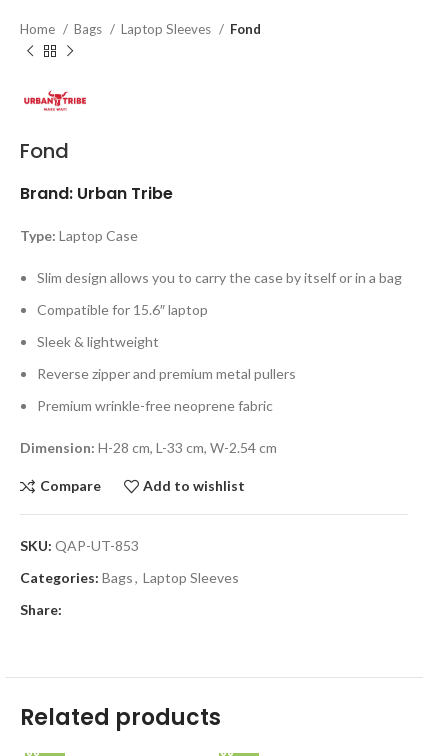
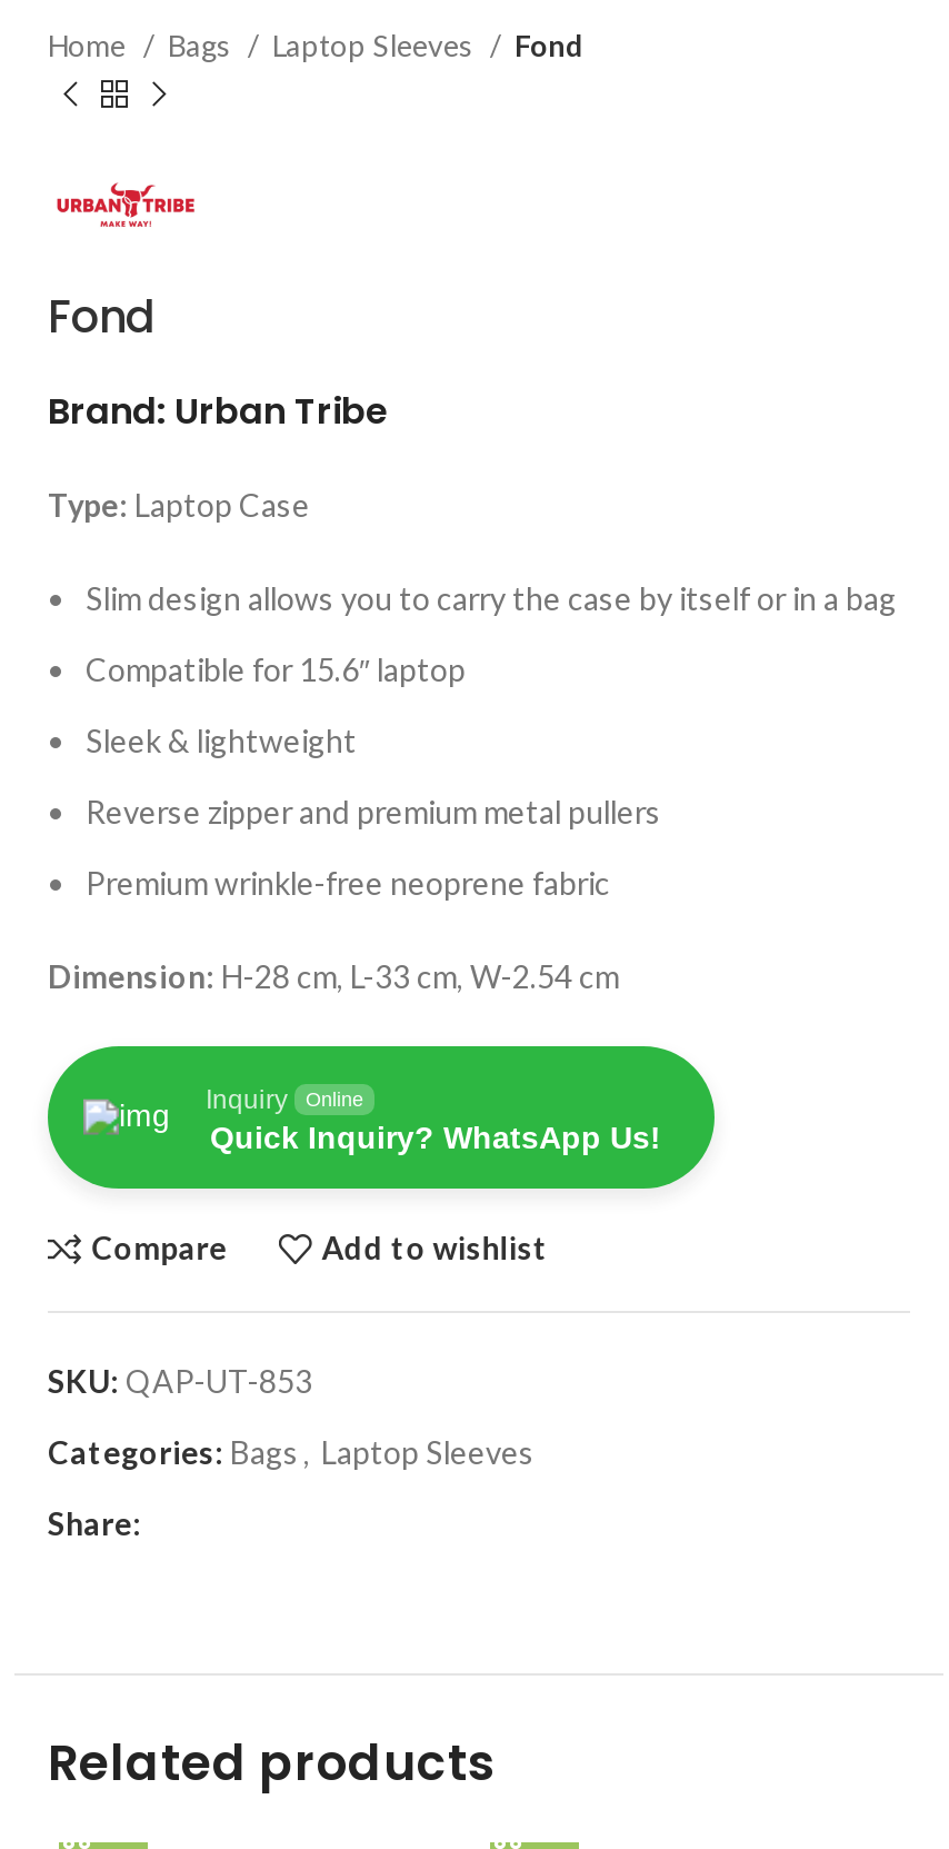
none -> [46,1044,717,1193] [image] | Inquiry | Online | Quick Inquiry? WhatsApp Us!

